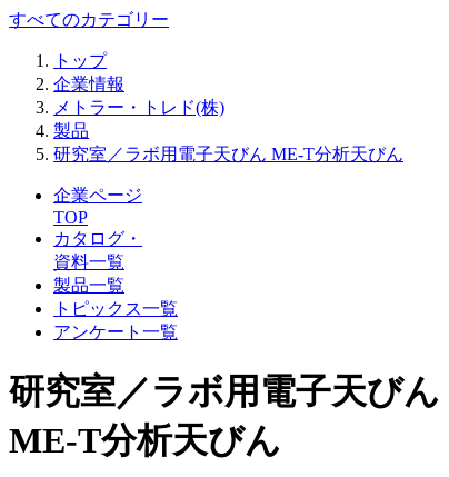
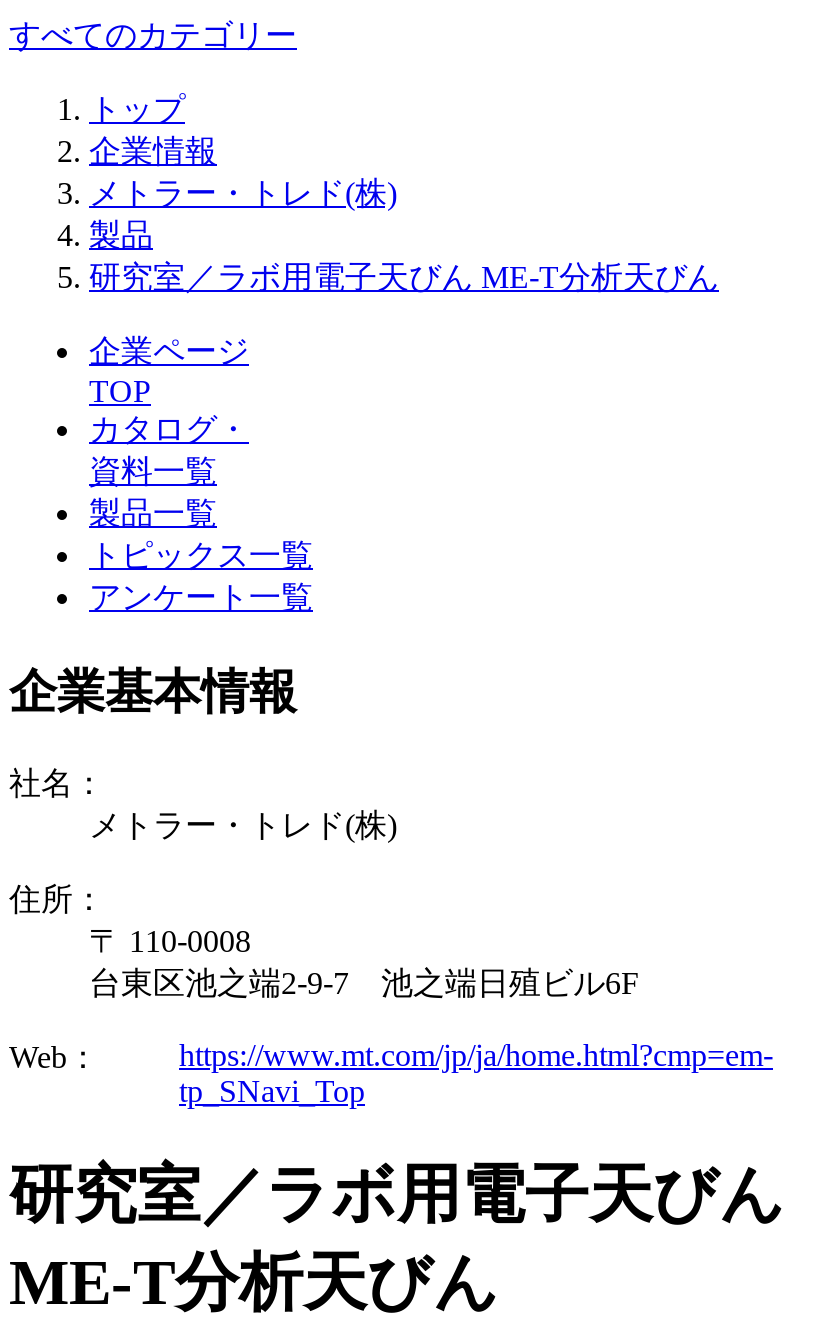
none -> [9,666,773,1108] 企業基本情報 | 社名： | メトラー・トレド(株) | 住所： | 〒 110-0008 | 台東区池之端2-9-7 池之端日殖ビル6F | Web： | https://www.mt.com/jp/ja/home.html?cmp=em- | tp_SNavi_Top

